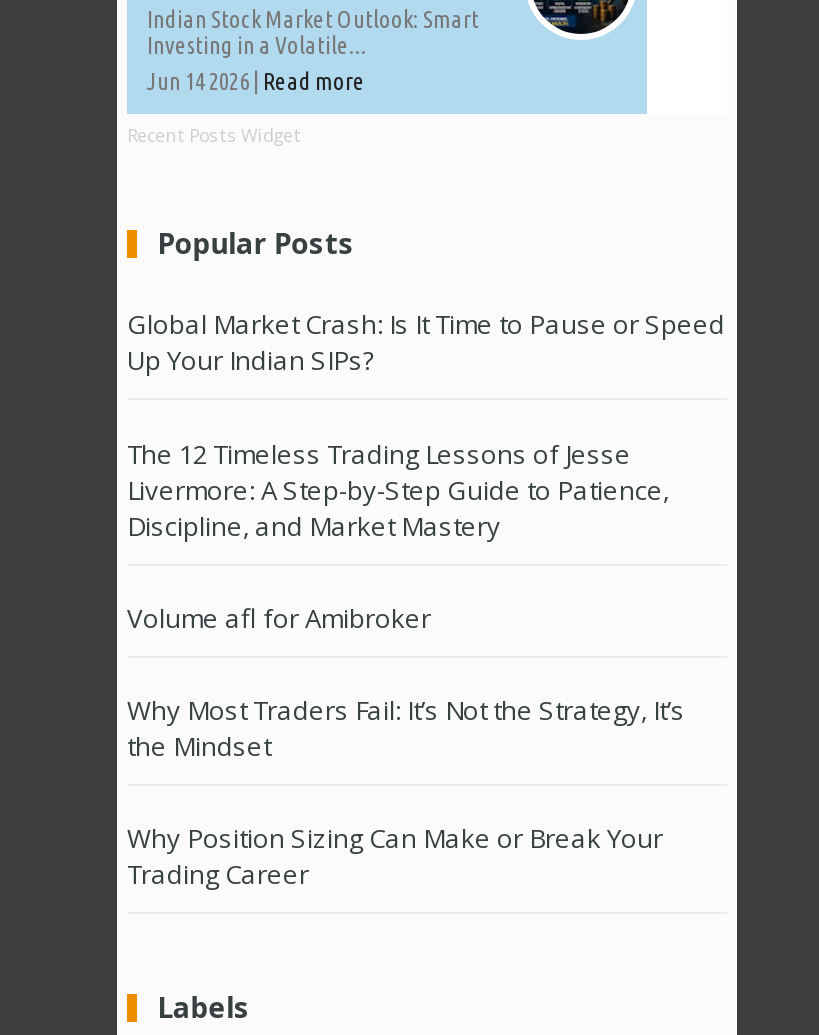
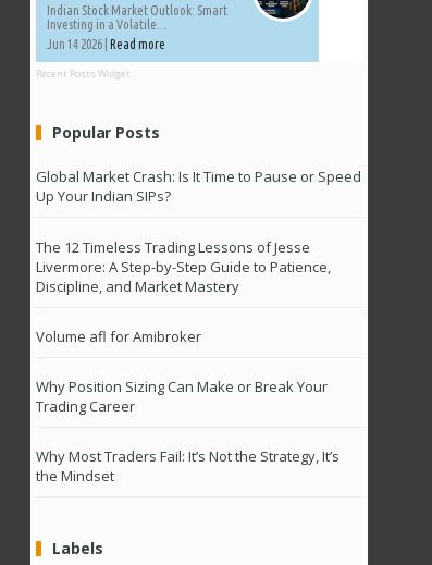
moved [127,691,685,763] -> [36,446,340,485]: Why Most Traders Fail: It’s Not the Strategy, It’s | the Mindset
moved [127,820,663,892] -> [36,376,328,416]: Why Position Sizing Can Make or Break Your | Trading Career

